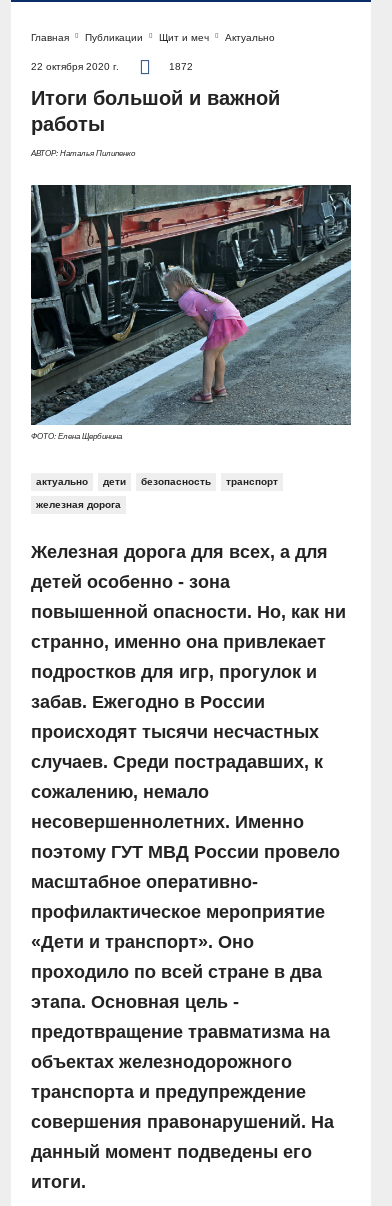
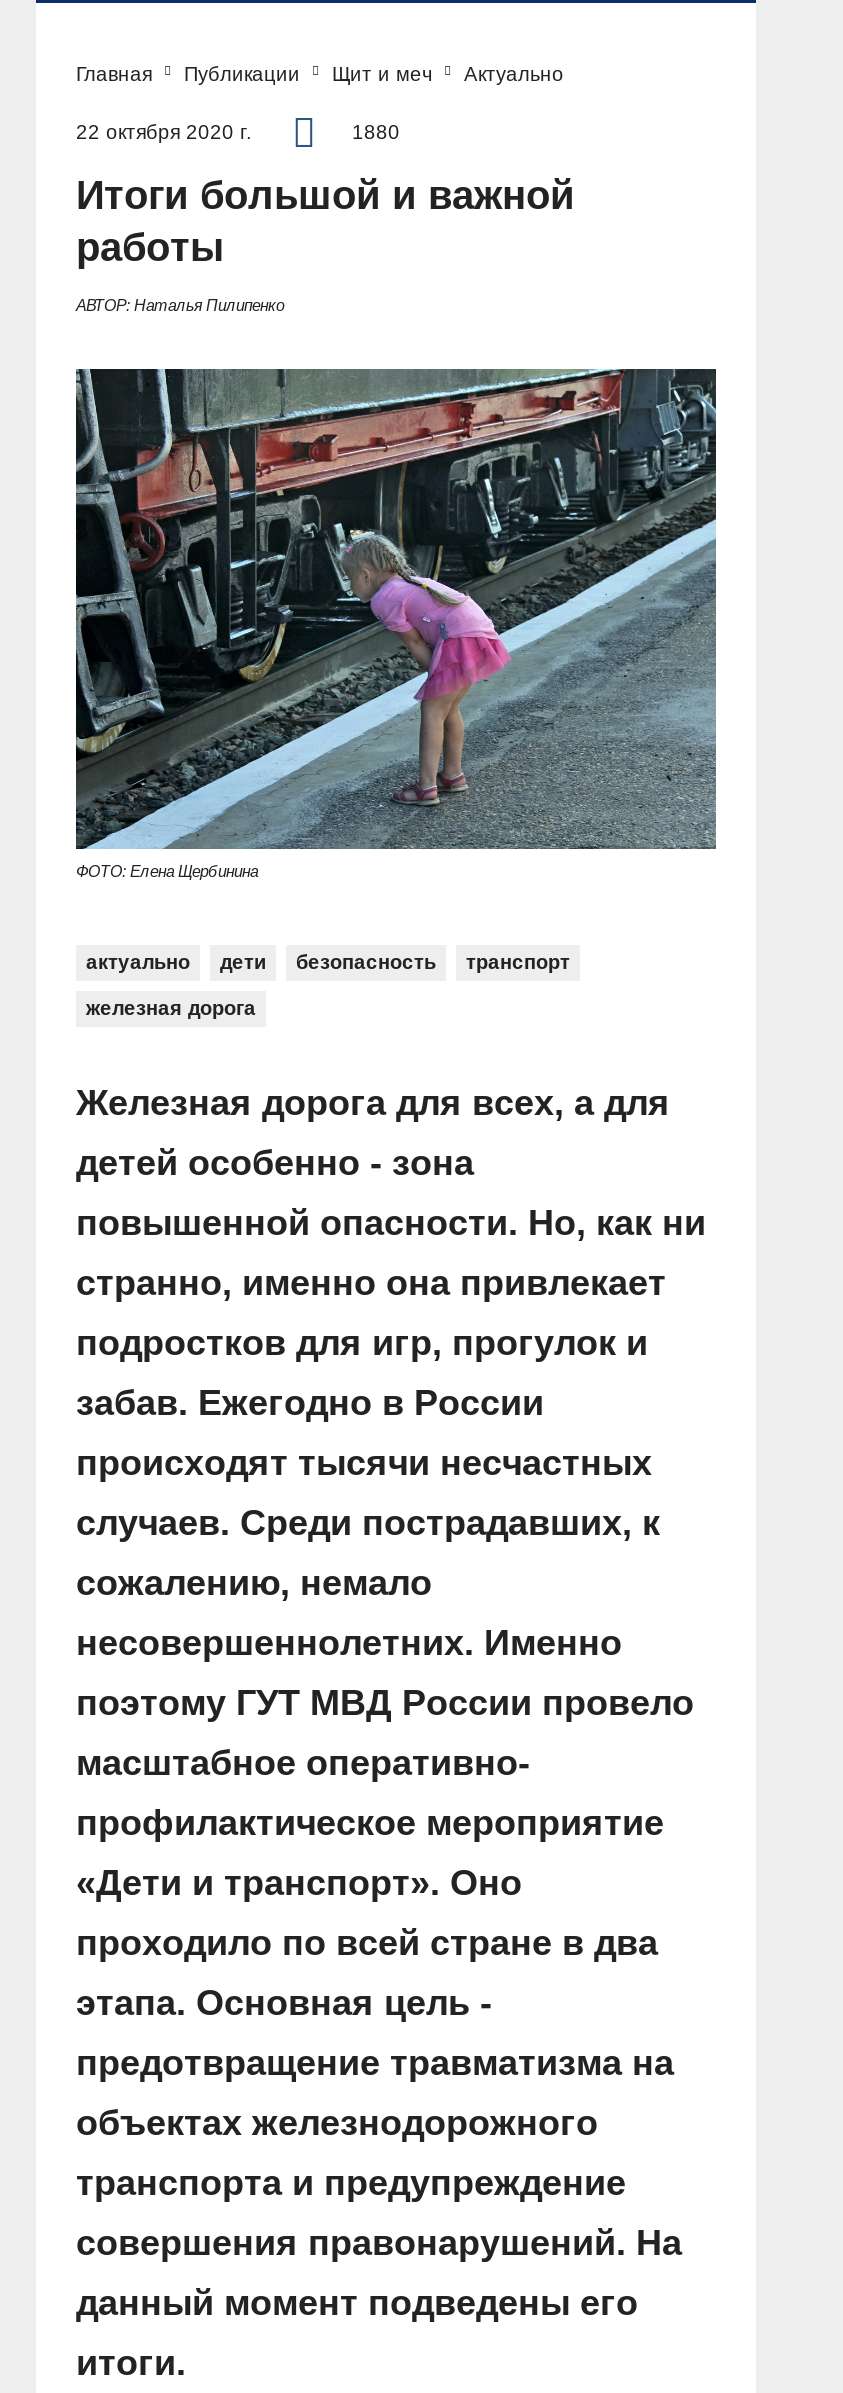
[169,61,193,72] 1872 -> [352,121,400,143] 1880

